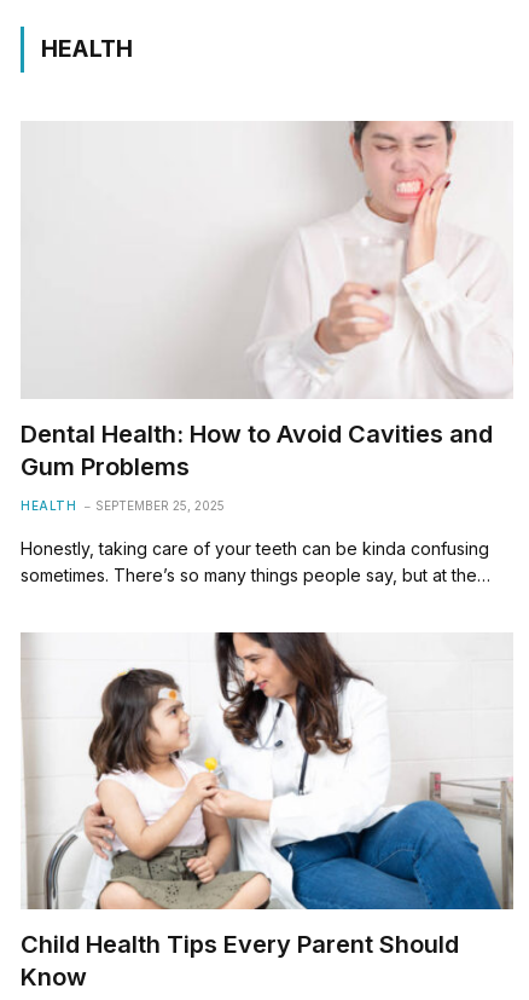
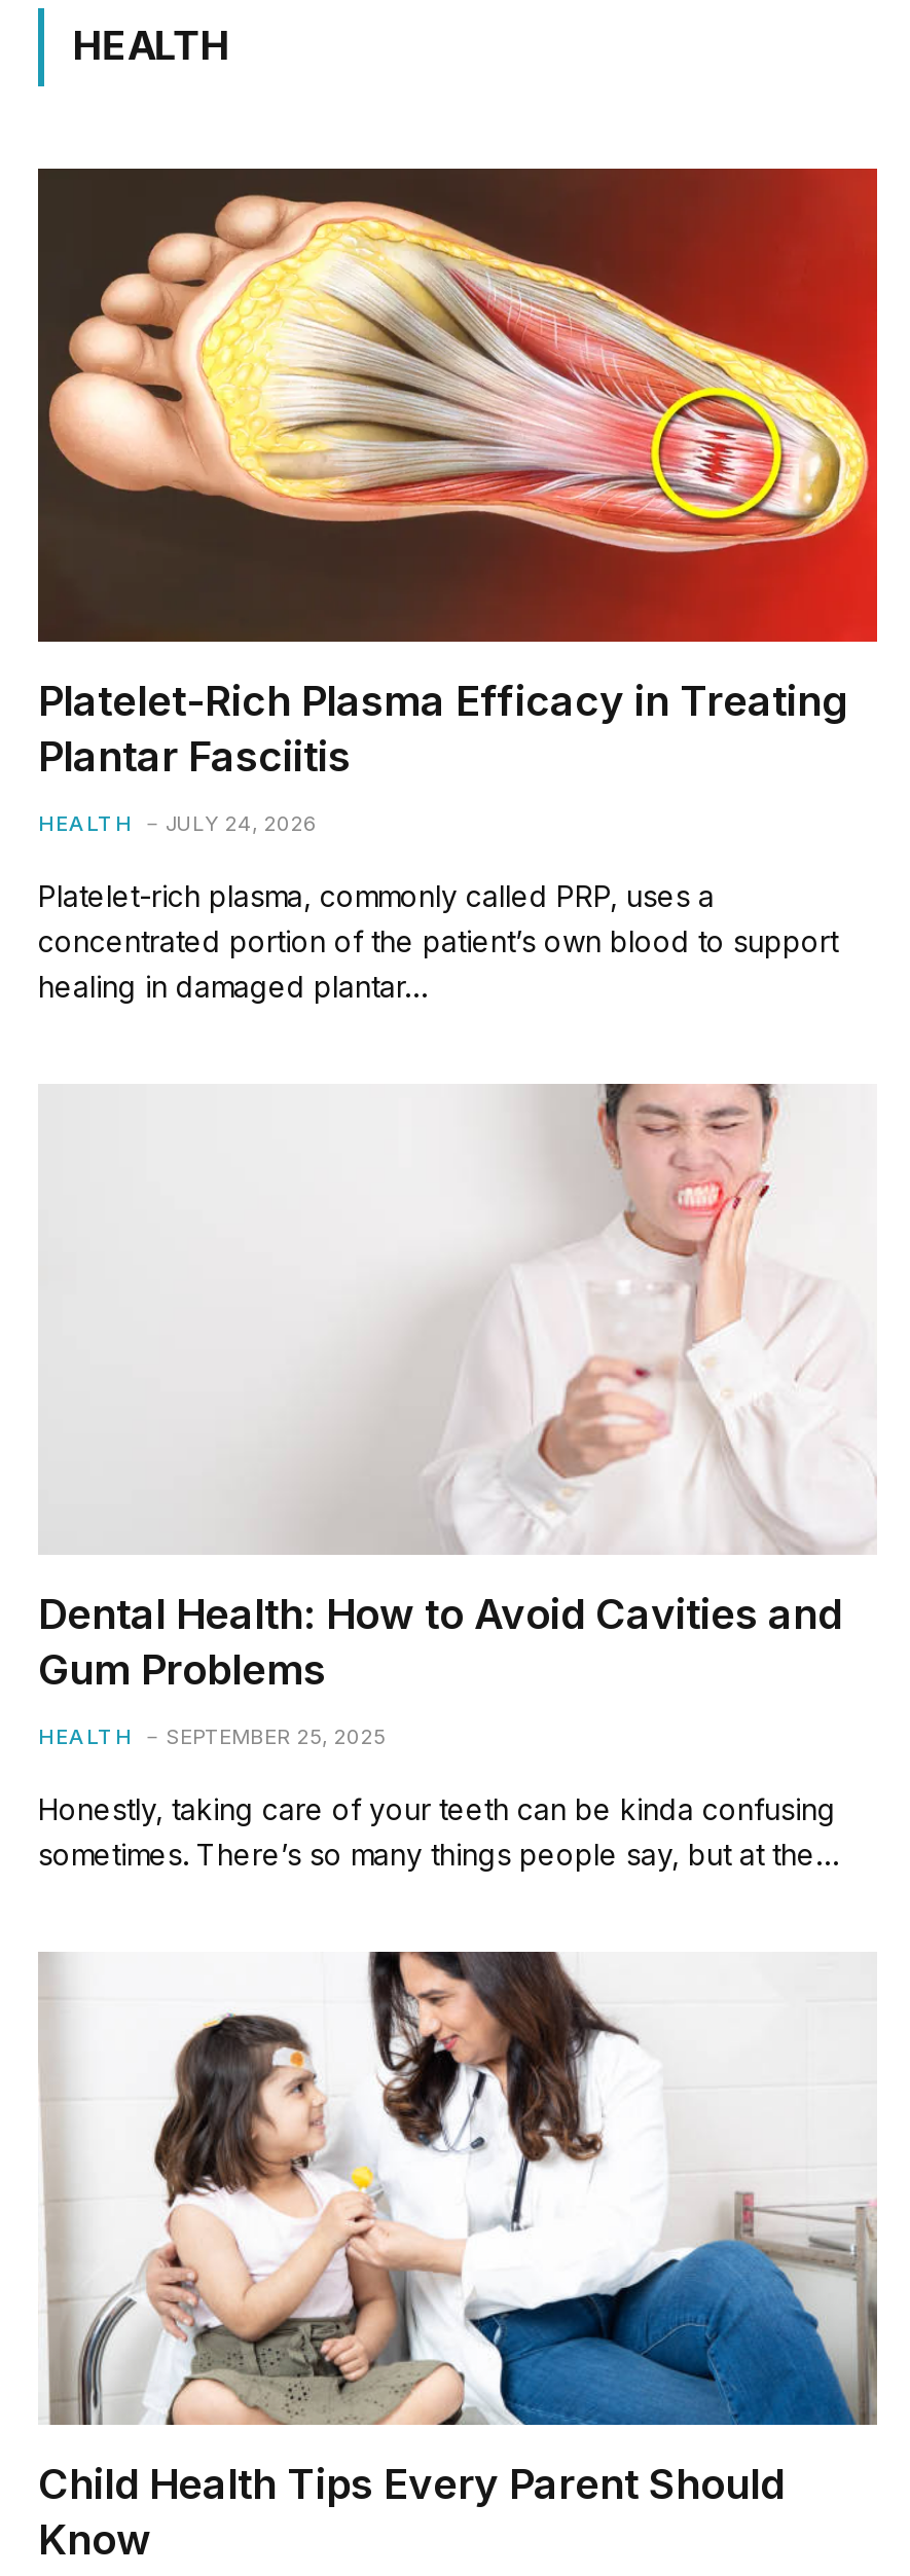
none -> [36,167,879,1003] [image] | Platelet-Rich Plasma Efficacy in Treating | Plantar Fasciitis | HEALTH | JULY 24, 2026 | Platelet-rich plasma, commonly called PRP, uses a | concentrated portion of the patient’s own blood to support | healing in damaged plantar…

